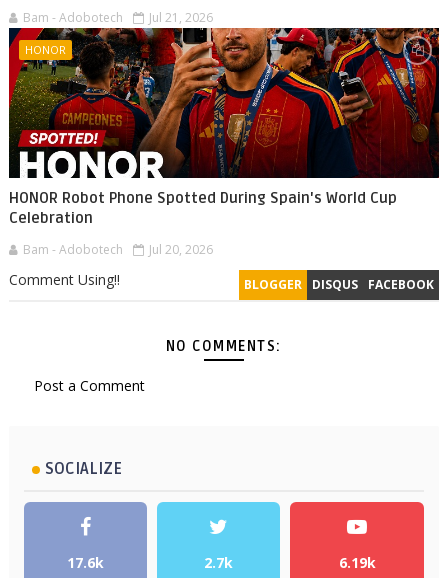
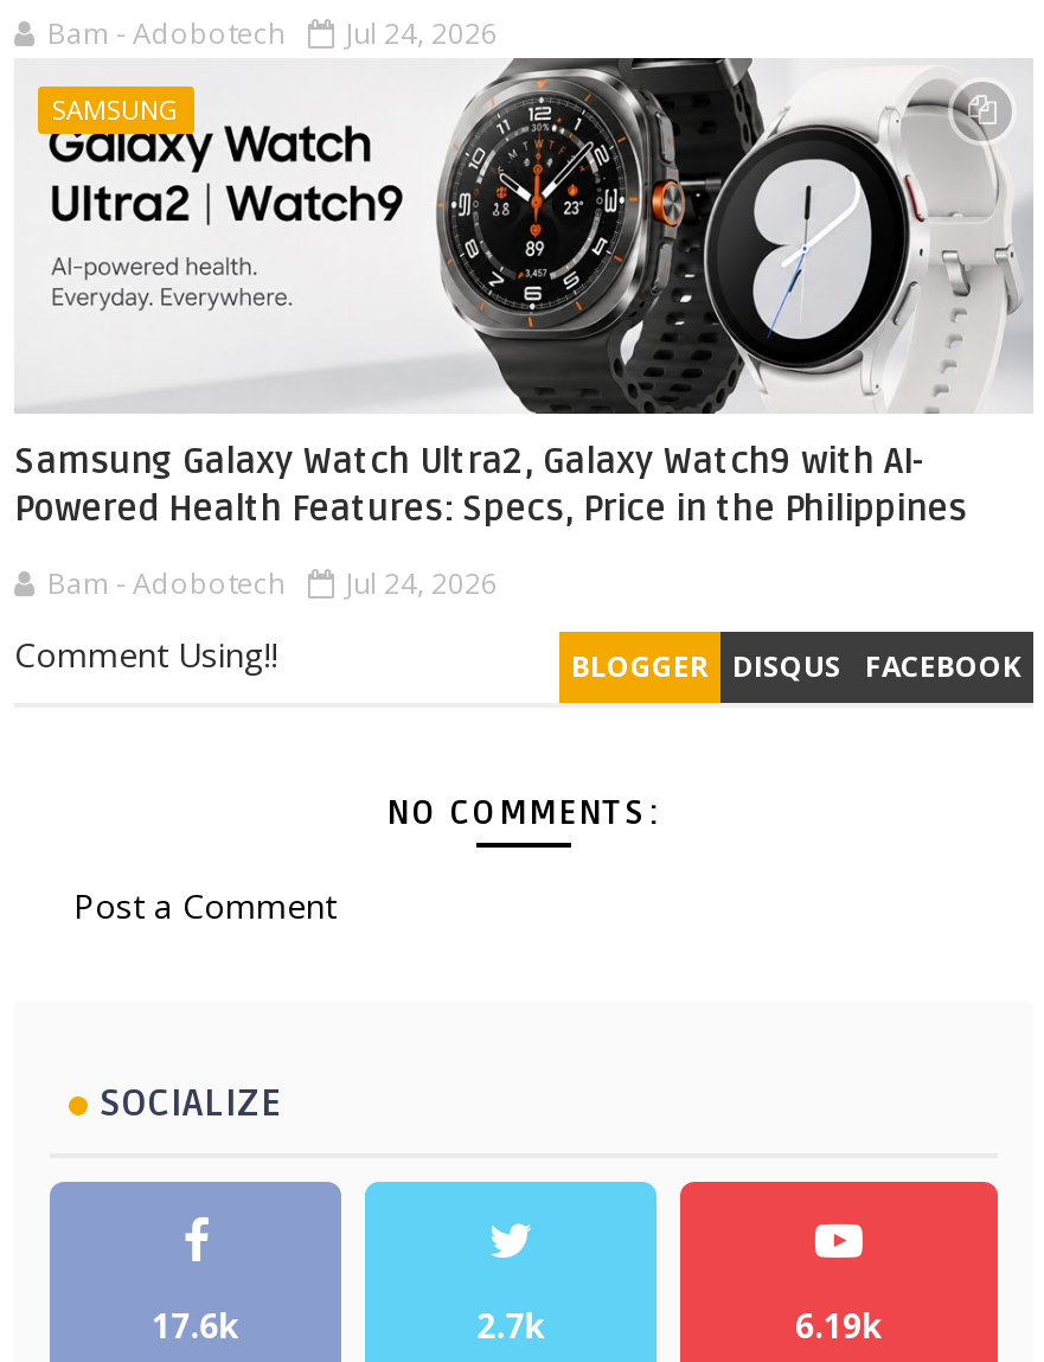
[23,9,213,26] Bam - Adobotech Jul 21, 2026 -> [47,14,498,54] Bam - Adobotech Jul 24, 2026
[8,27,440,179] [image] | HONOR -> [14,56,1033,416] [image] | SAMSUNG
[9,189,397,227] HONOR Robot Phone Spotted During Spain's World Cup | Celebration -> [14,441,967,531] Samsung Galaxy Watch Ultra2, Galaxy Watch9 with AI- | Powered Health Features: Specs, Price in the Philippines
[23,241,213,258] Bam - Adobotech Jul 20, 2026 -> [47,564,498,604] Bam - Adobotech Jul 24, 2026

